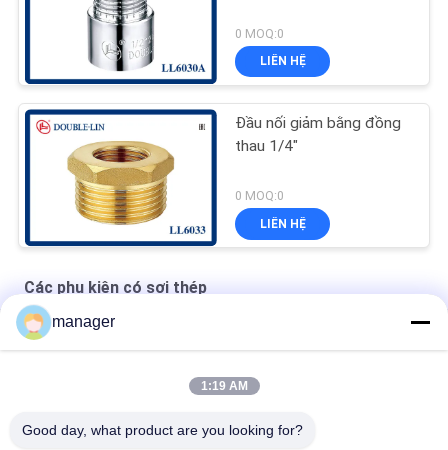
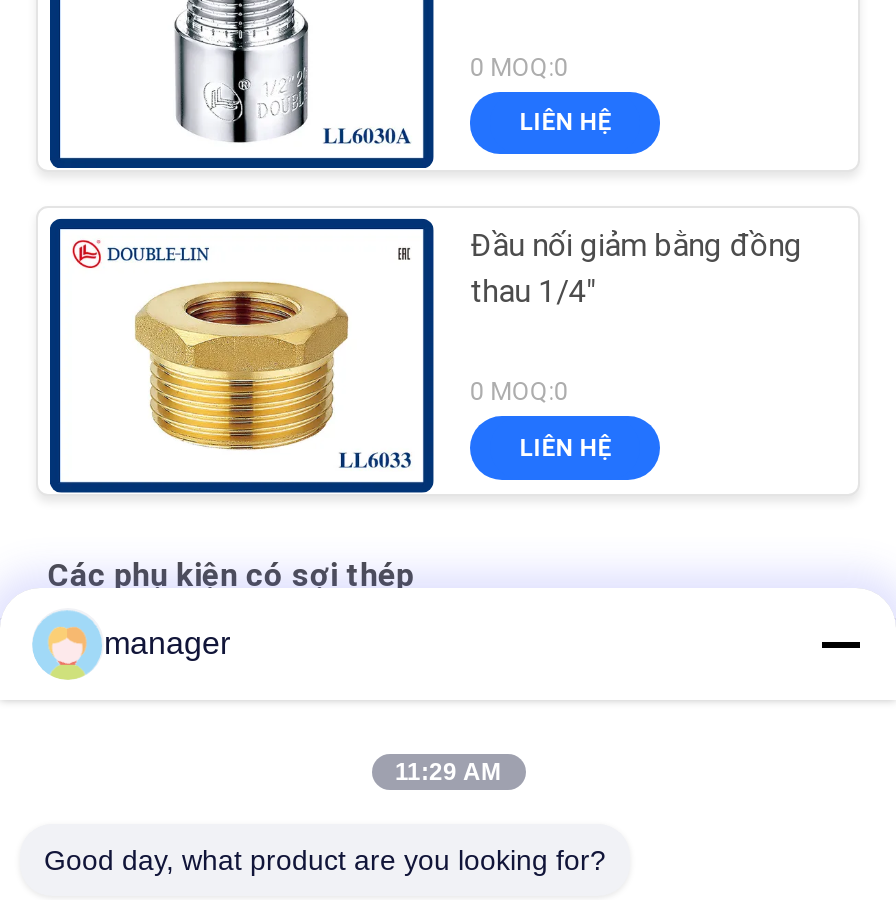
[200,379,247,393] 1:19 AM -> [395,758,501,786] 11:29 AM

